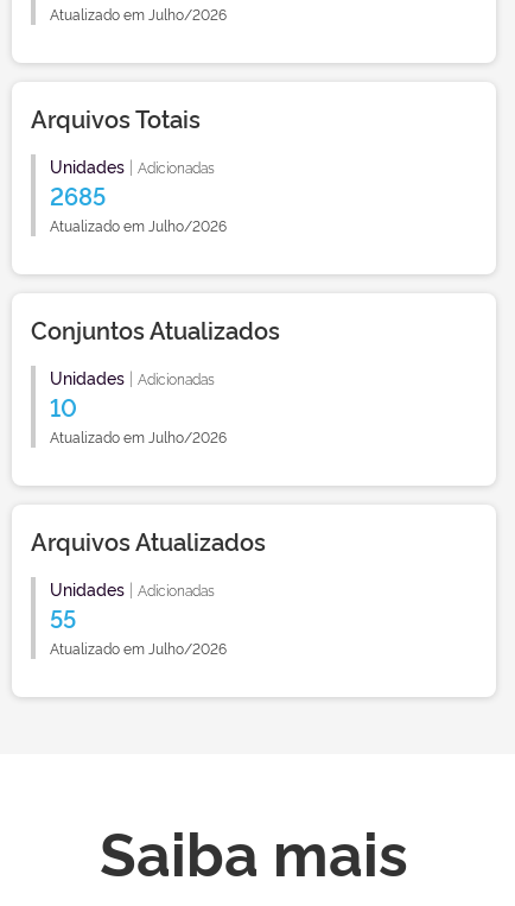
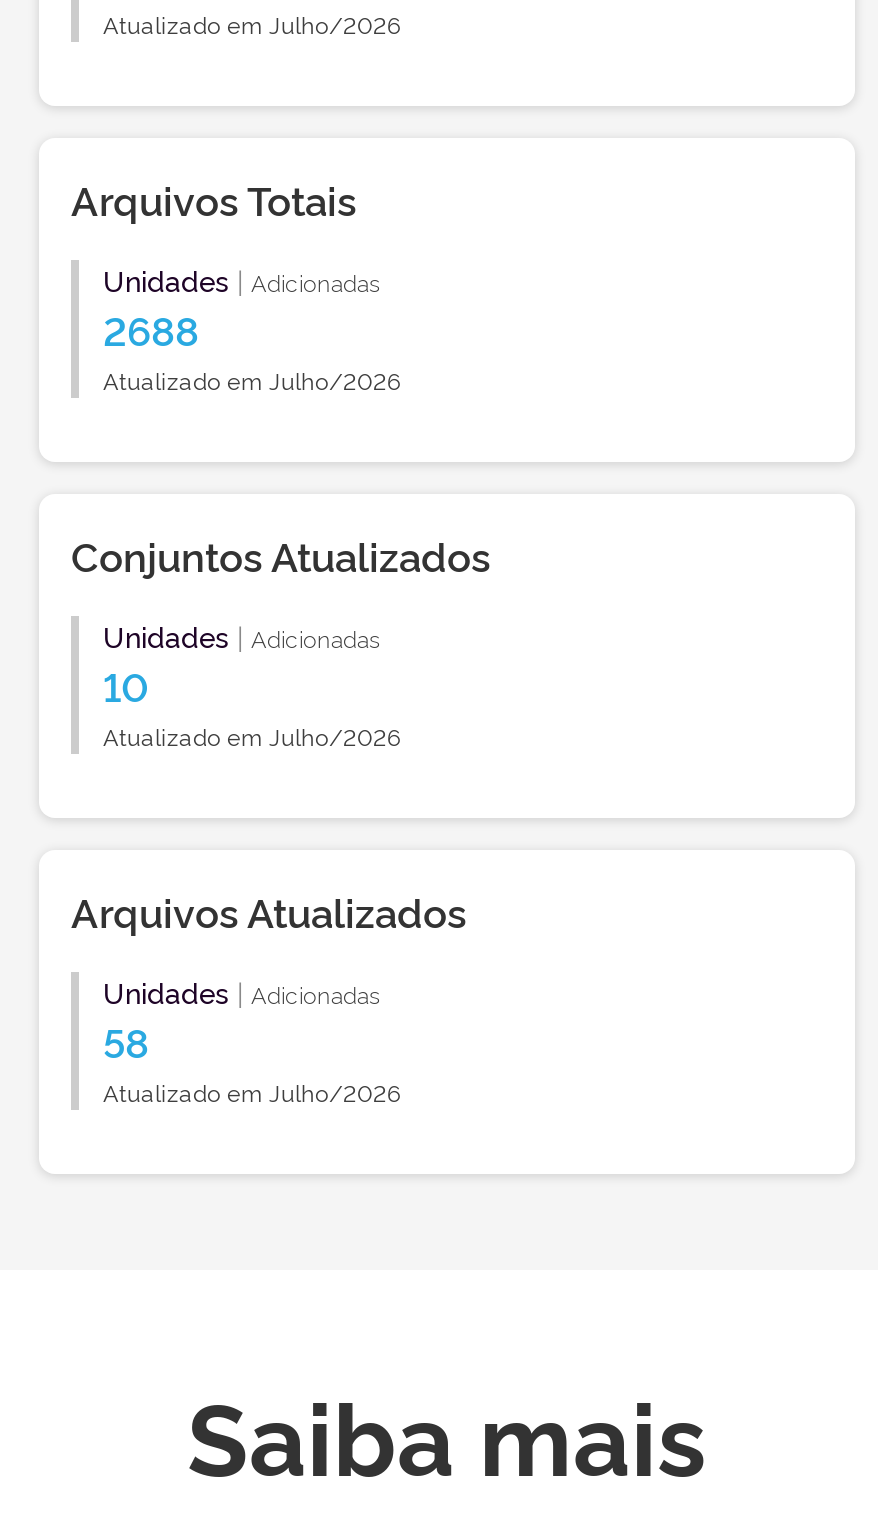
[50,178,106,211] 2685 -> [103,299,199,355] 2688
[50,600,76,633] 55 -> [103,1011,149,1067] 58

